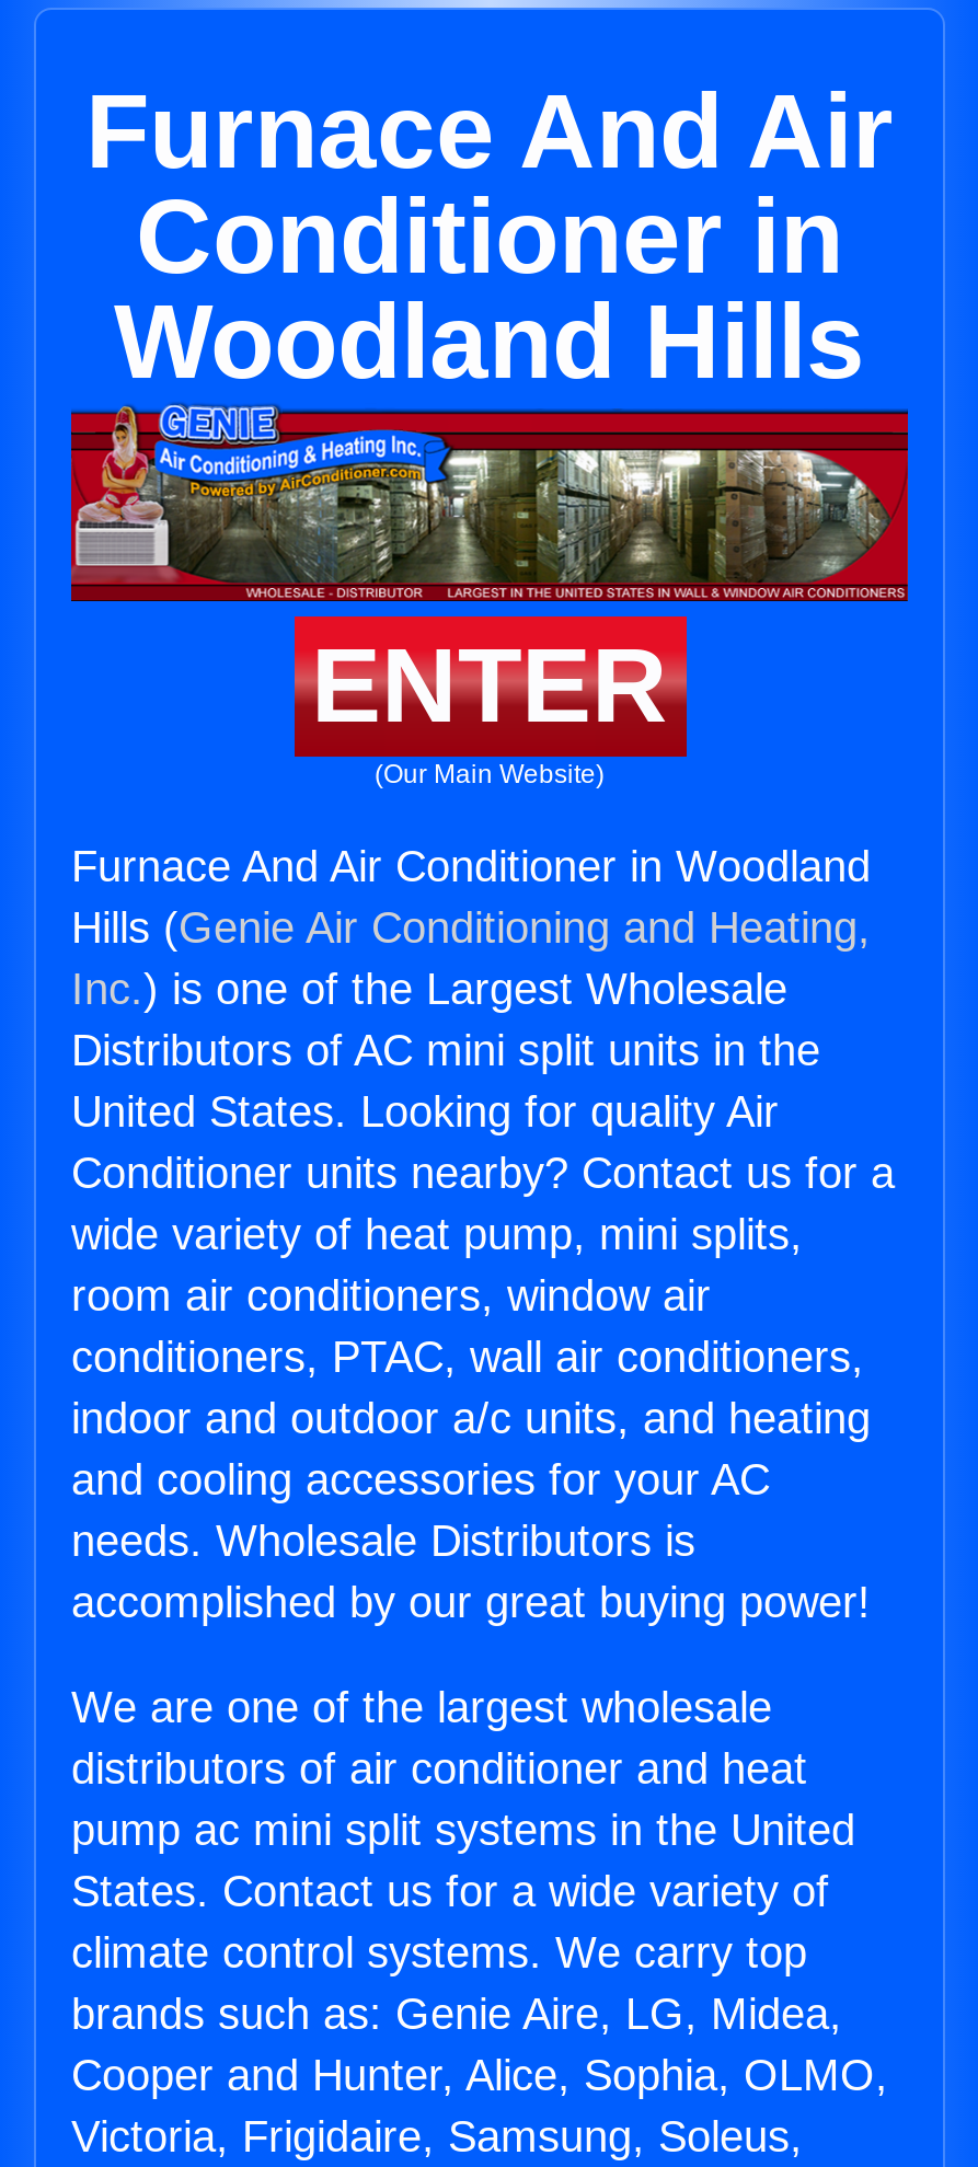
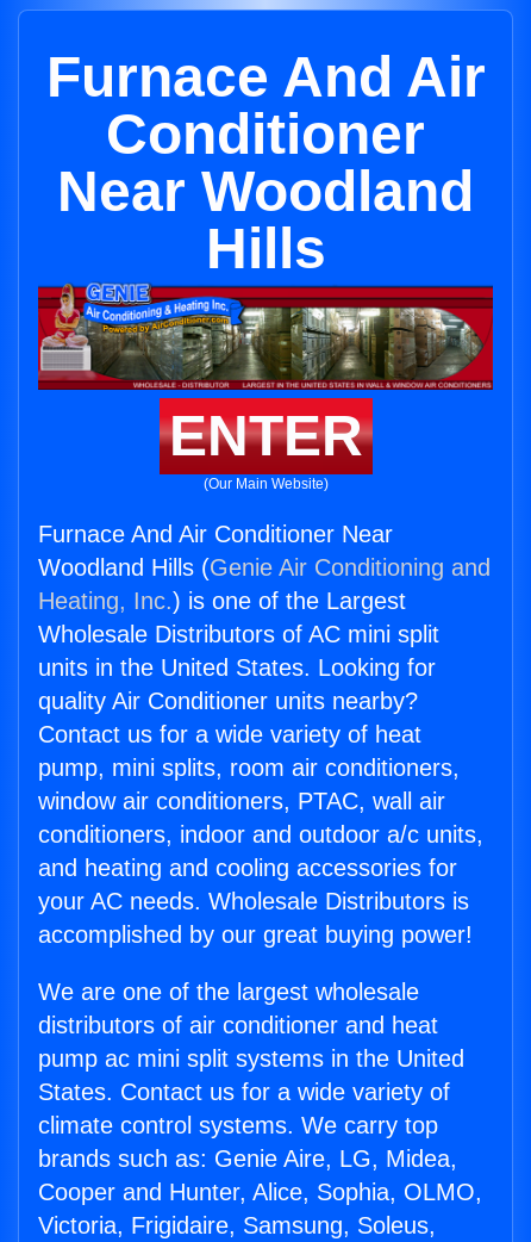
[114,178,865,400] Conditioner in | Woodland Hills -> [57,103,474,280] Conditioner | Near Woodland | Hills
[71,842,895,1565] Furnace And Air Conditioner in Woodland | Hills (Genie Air Conditioning and Heating, | Inc.) is one of the Largest Wholesale | Distributors of AC mini split units in the | United States. Looking for quality Air | Conditioner units nearby? Contact us for a | wide variety of heat pump, mini splits, | room air conditioners, window air | conditioners, PTAC, wall air conditioners, | indoor and outdoor a/c units, and heating | and cooling accessories for your AC | needs. Wholesale Distributors is -> [38,521,491,914] Furnace And Air Conditioner Near | Woodland Hills (Genie Air Conditioning and | Heating, Inc.) is one of the Largest | Wholesale Distributors of AC mini split | units in the United States. Looking for | quality Air Conditioner units nearby? | Contact us for a wide variety of heat | pump, mini splits, room air conditioners, | window air conditioners, PTAC, wall air | conditioners, indoor and outdoor a/c units, | and heating and cooling accessories for | your AC needs. Wholesale Distributors is

